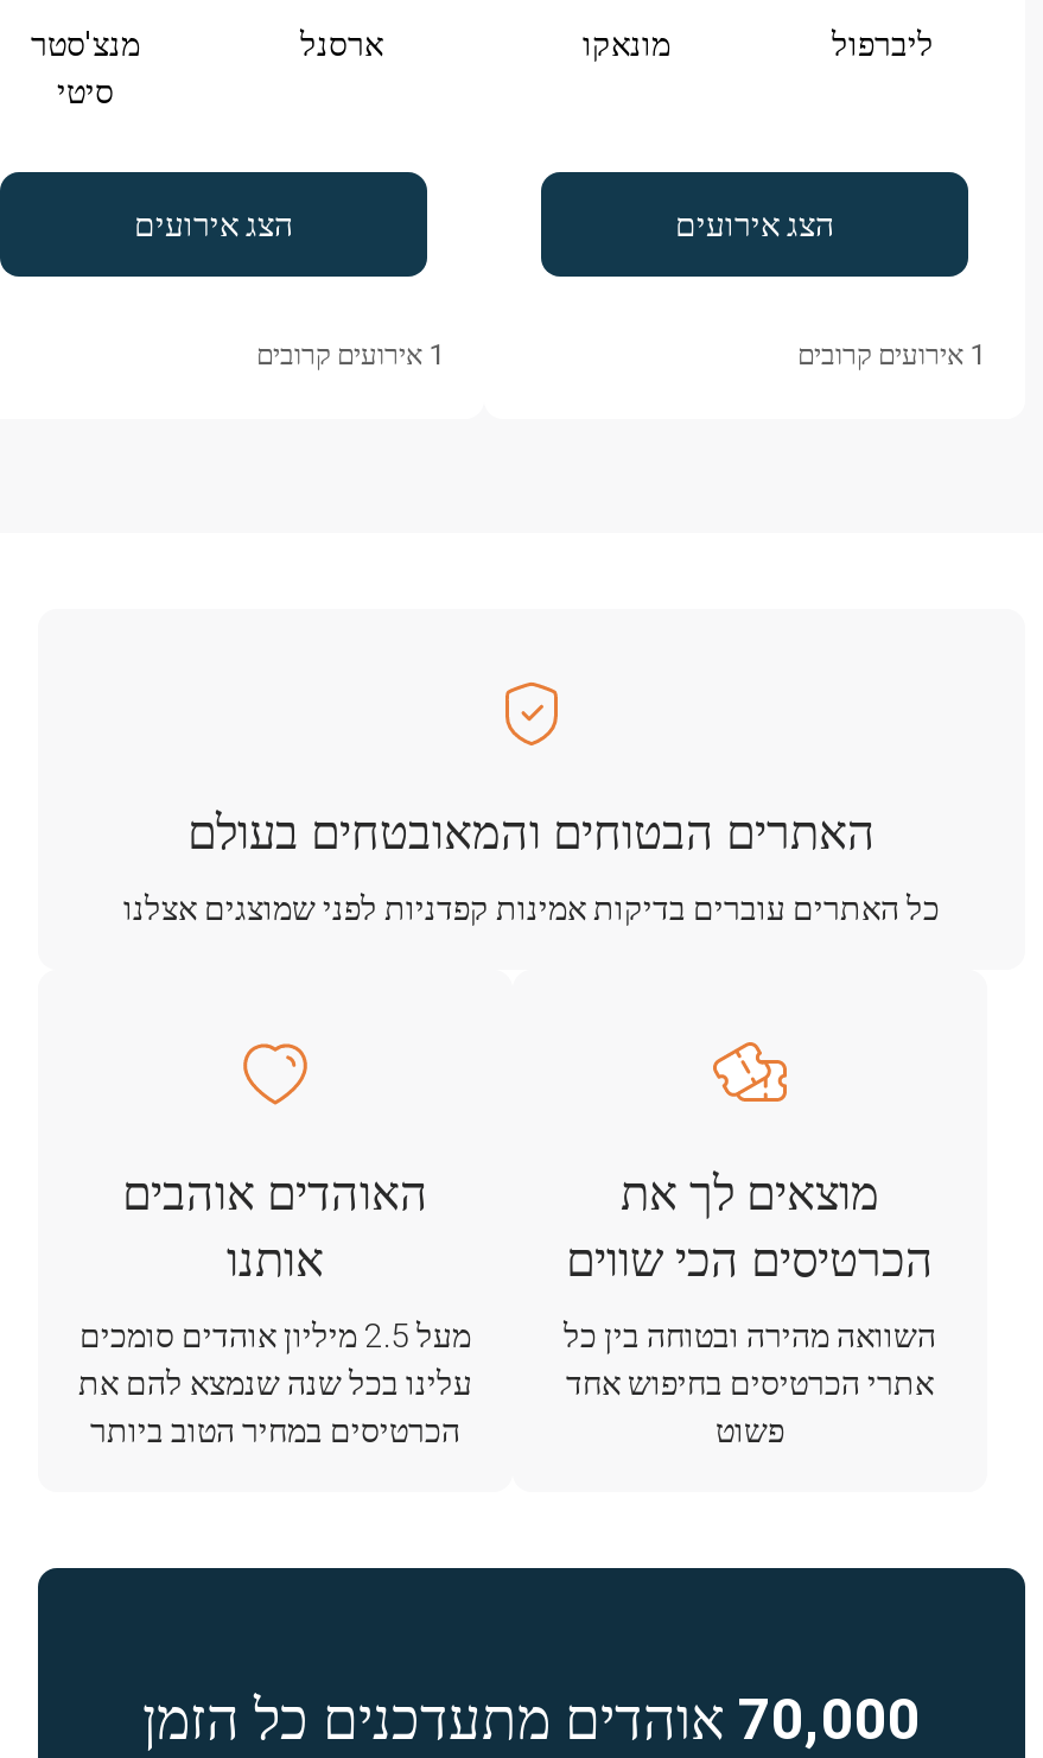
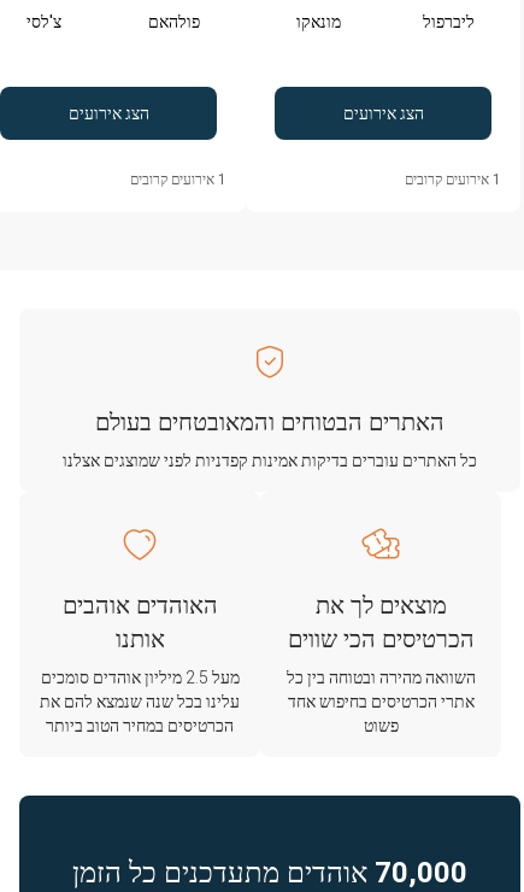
[31,25,383,111] ארסנל | מנצ'סטר | סיטי -> [26,12,199,32] פולהאם | צ'לסי

